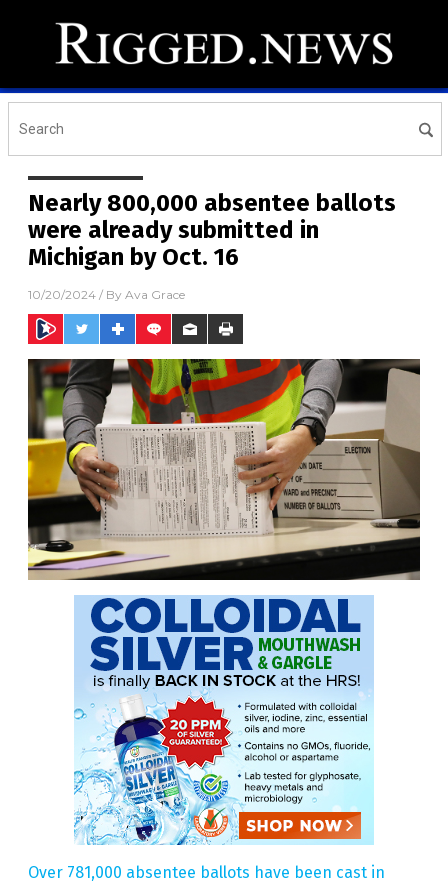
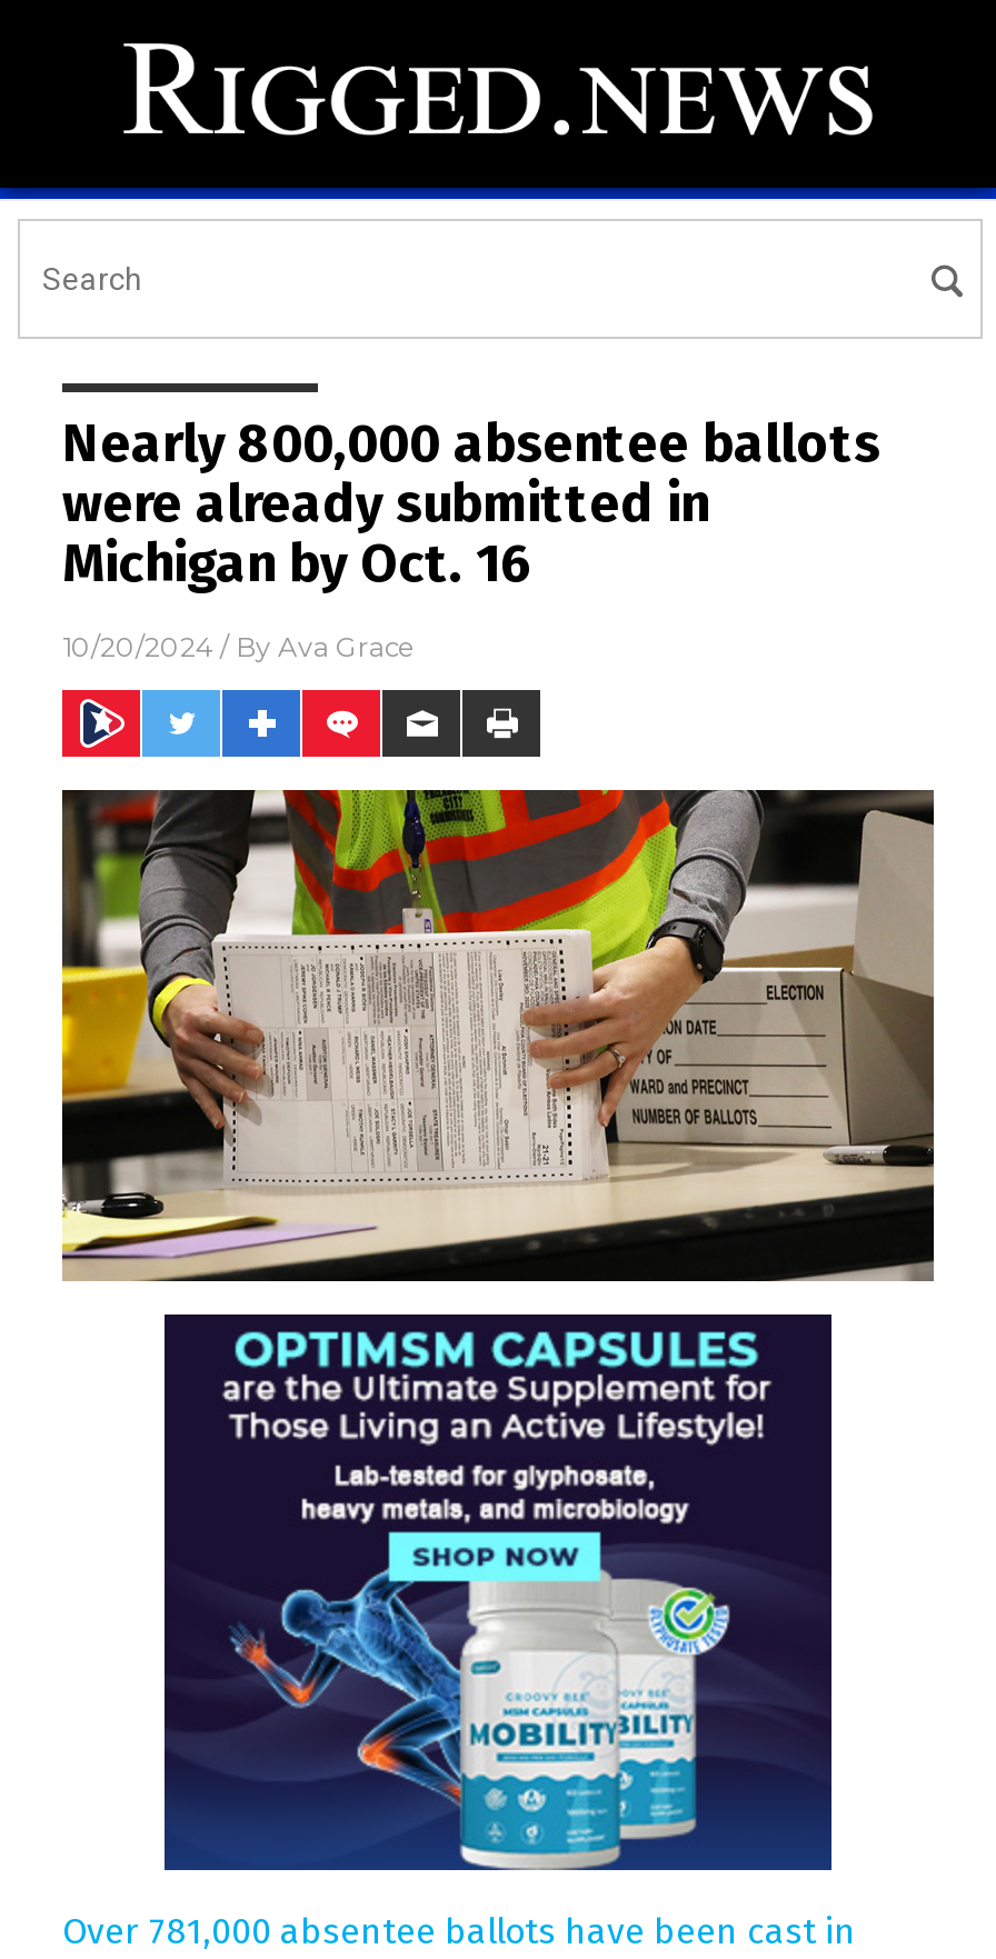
[73,595,374,846] [image] -> [162,1312,834,1872] [image]

